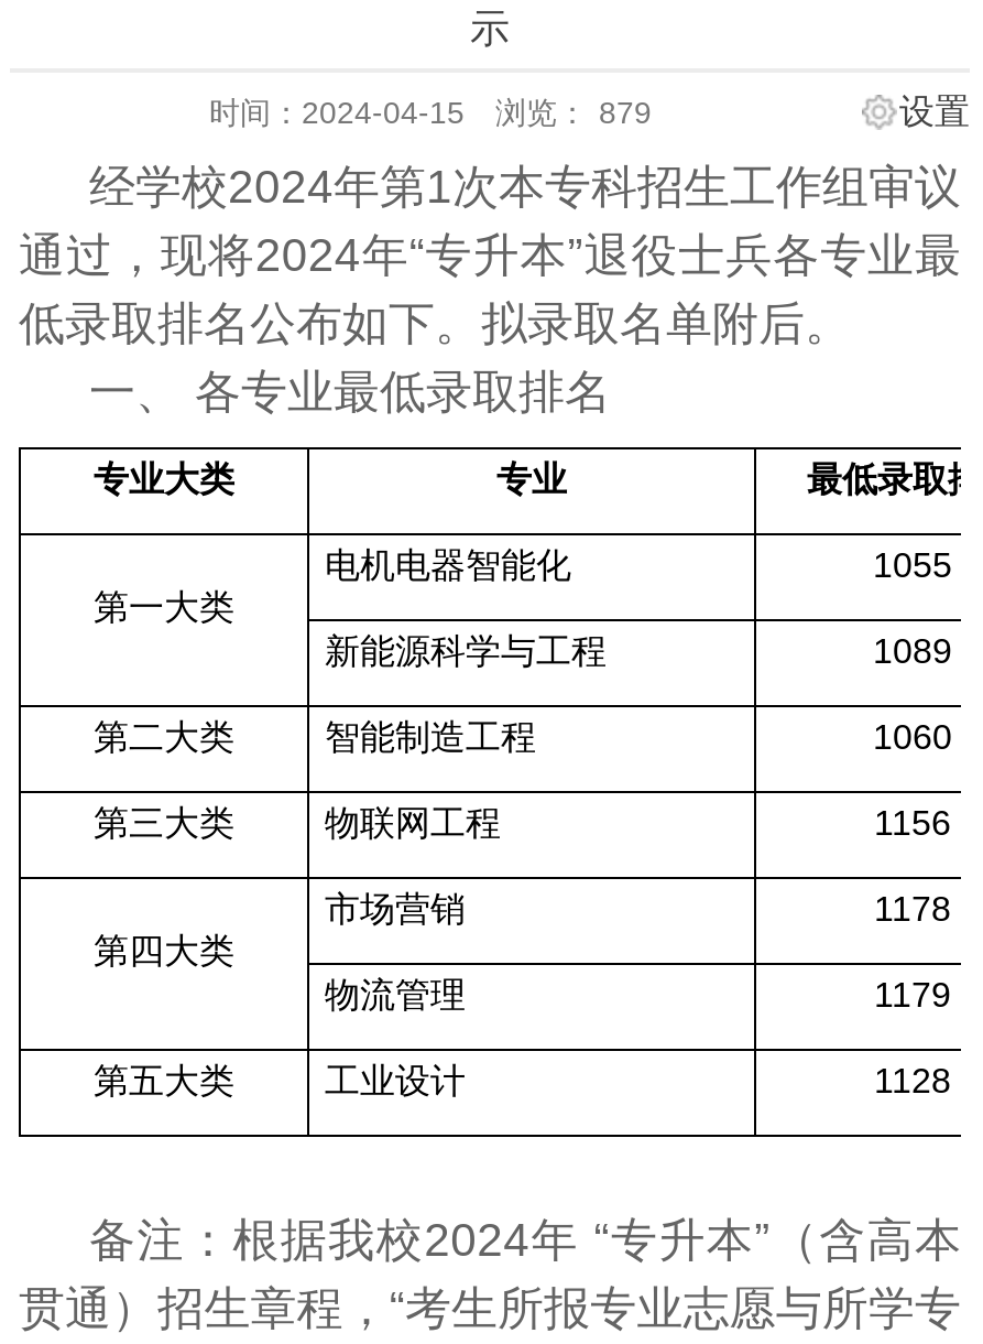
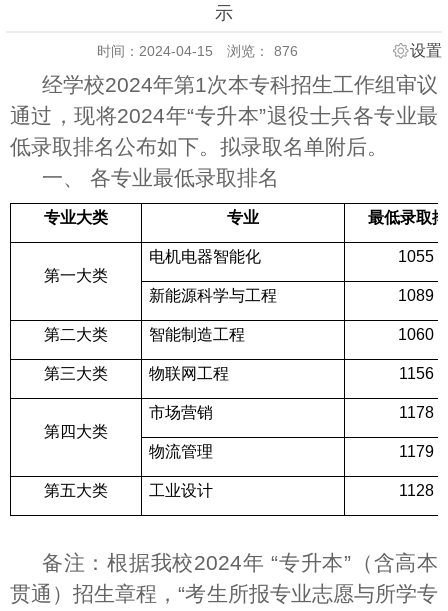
[209,96,652,131] 时间：2024-04-15 浏览： 879 -> [96,43,297,59] 时间：2024-04-15 浏览： 876

